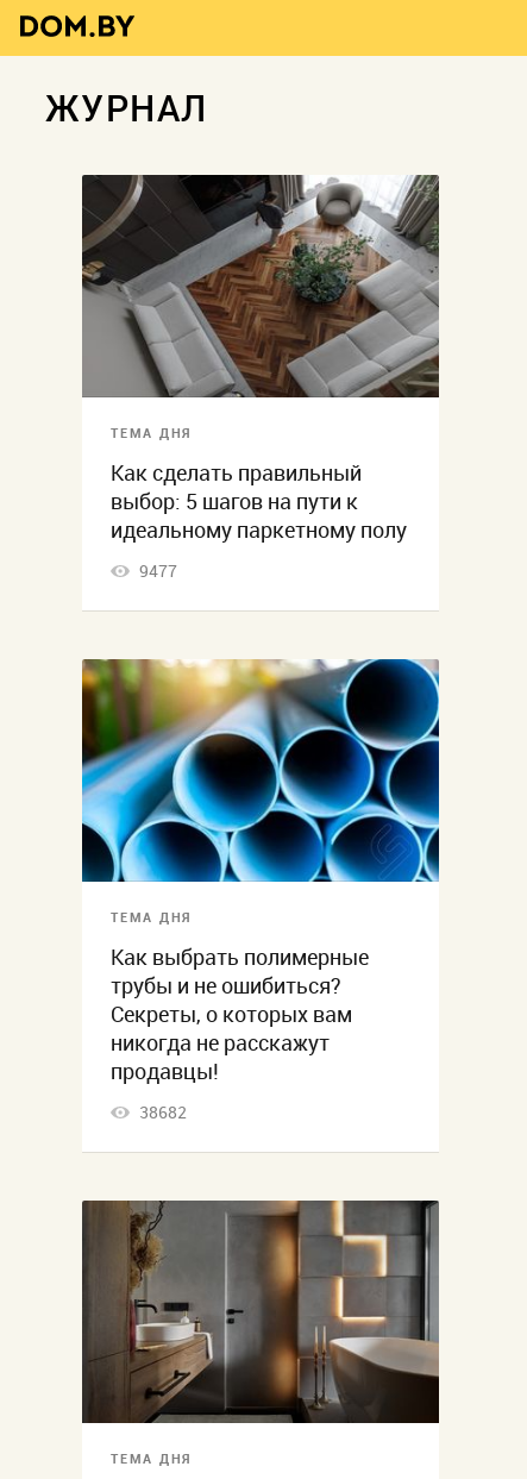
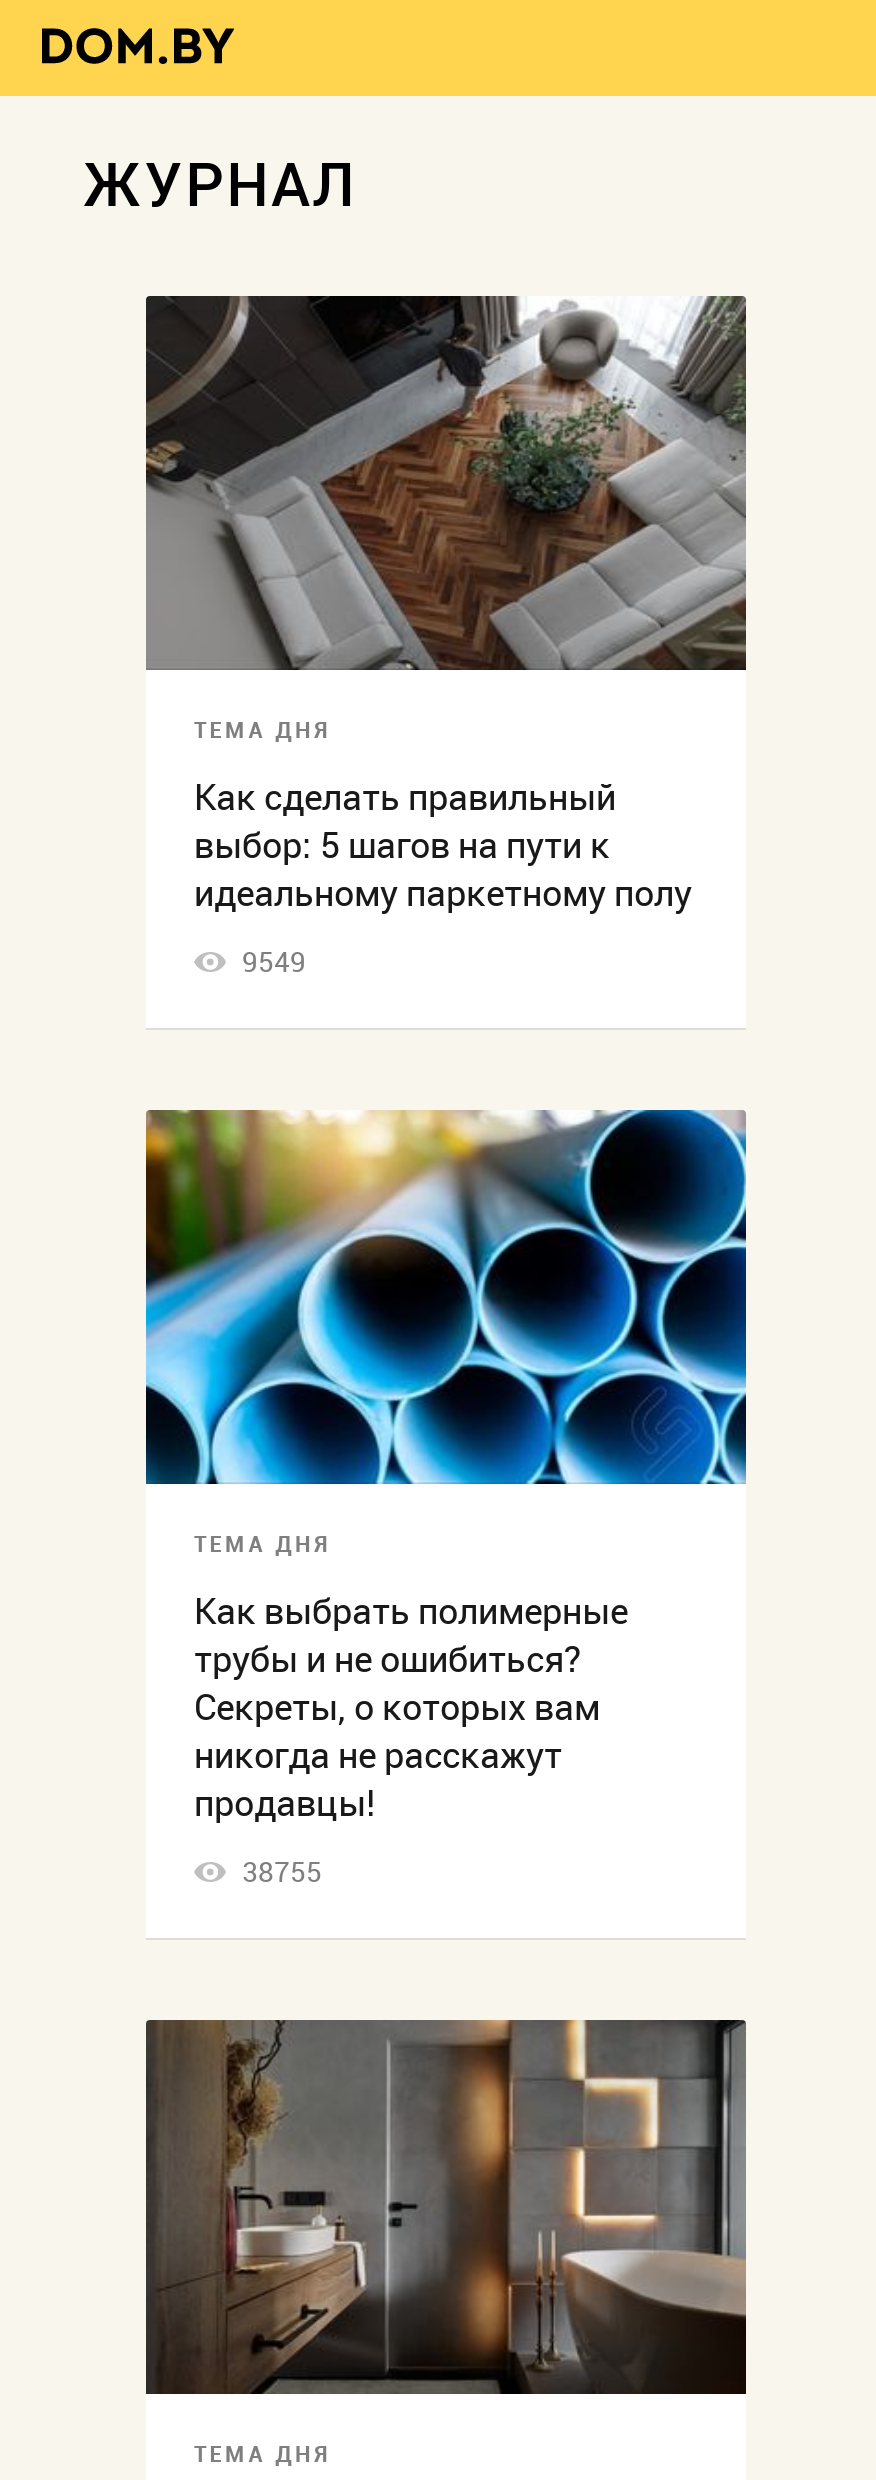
[139,562,177,581] 9477 -> [242,946,306,978] 9549
[139,1103,187,1122] 38682 -> [242,1856,322,1888] 38755

